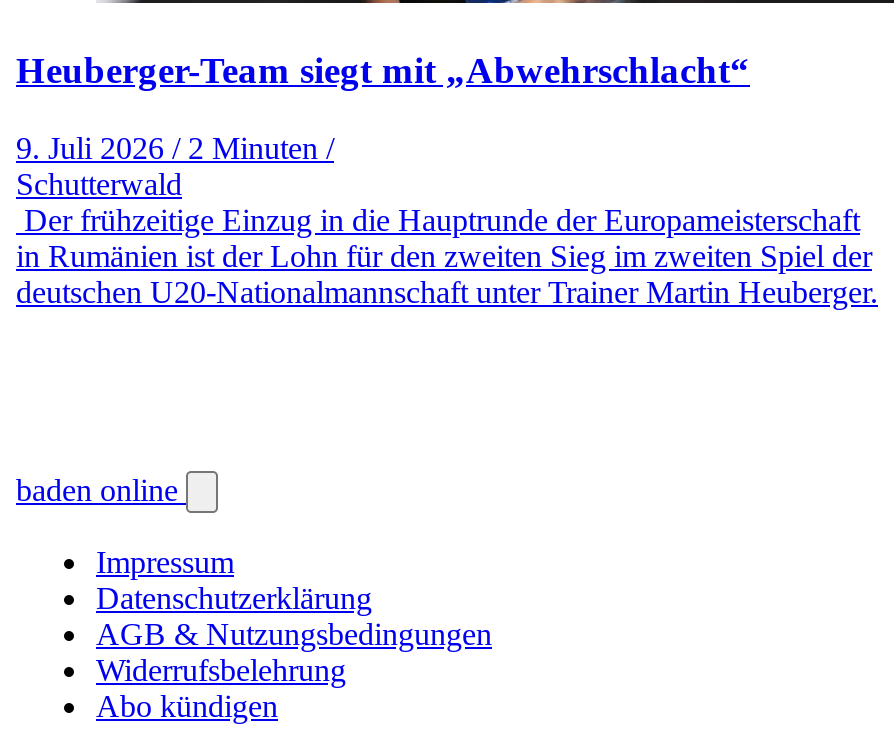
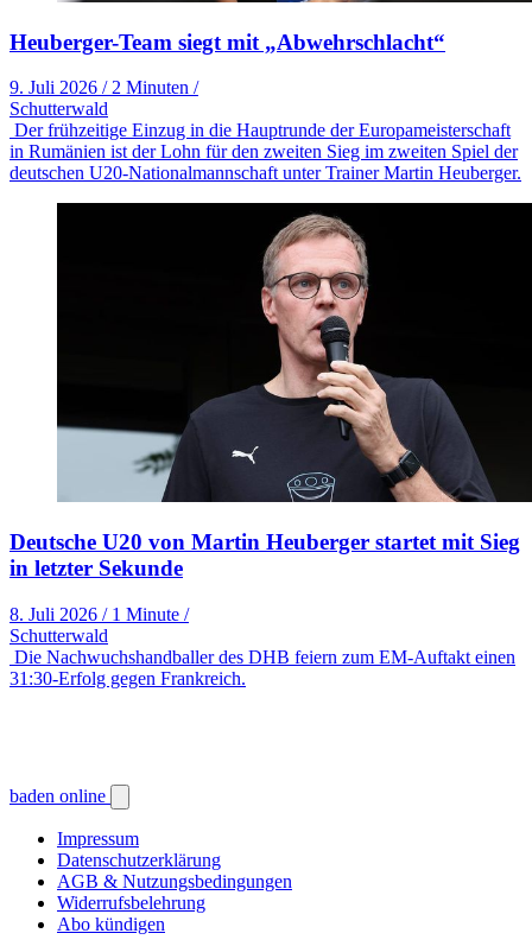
none -> [9,202,528,688] [image] | Deutsche U20 von Martin Heuberger startet mit Sieg | in letzter Sekunde | 8. Juli 2026 / 1 Minute / | Schutterwald | Die Nachwuchshandballer des DHB feiern zum EM-Auftakt einen | 31:30-Erfolg gegen Frankreich.

